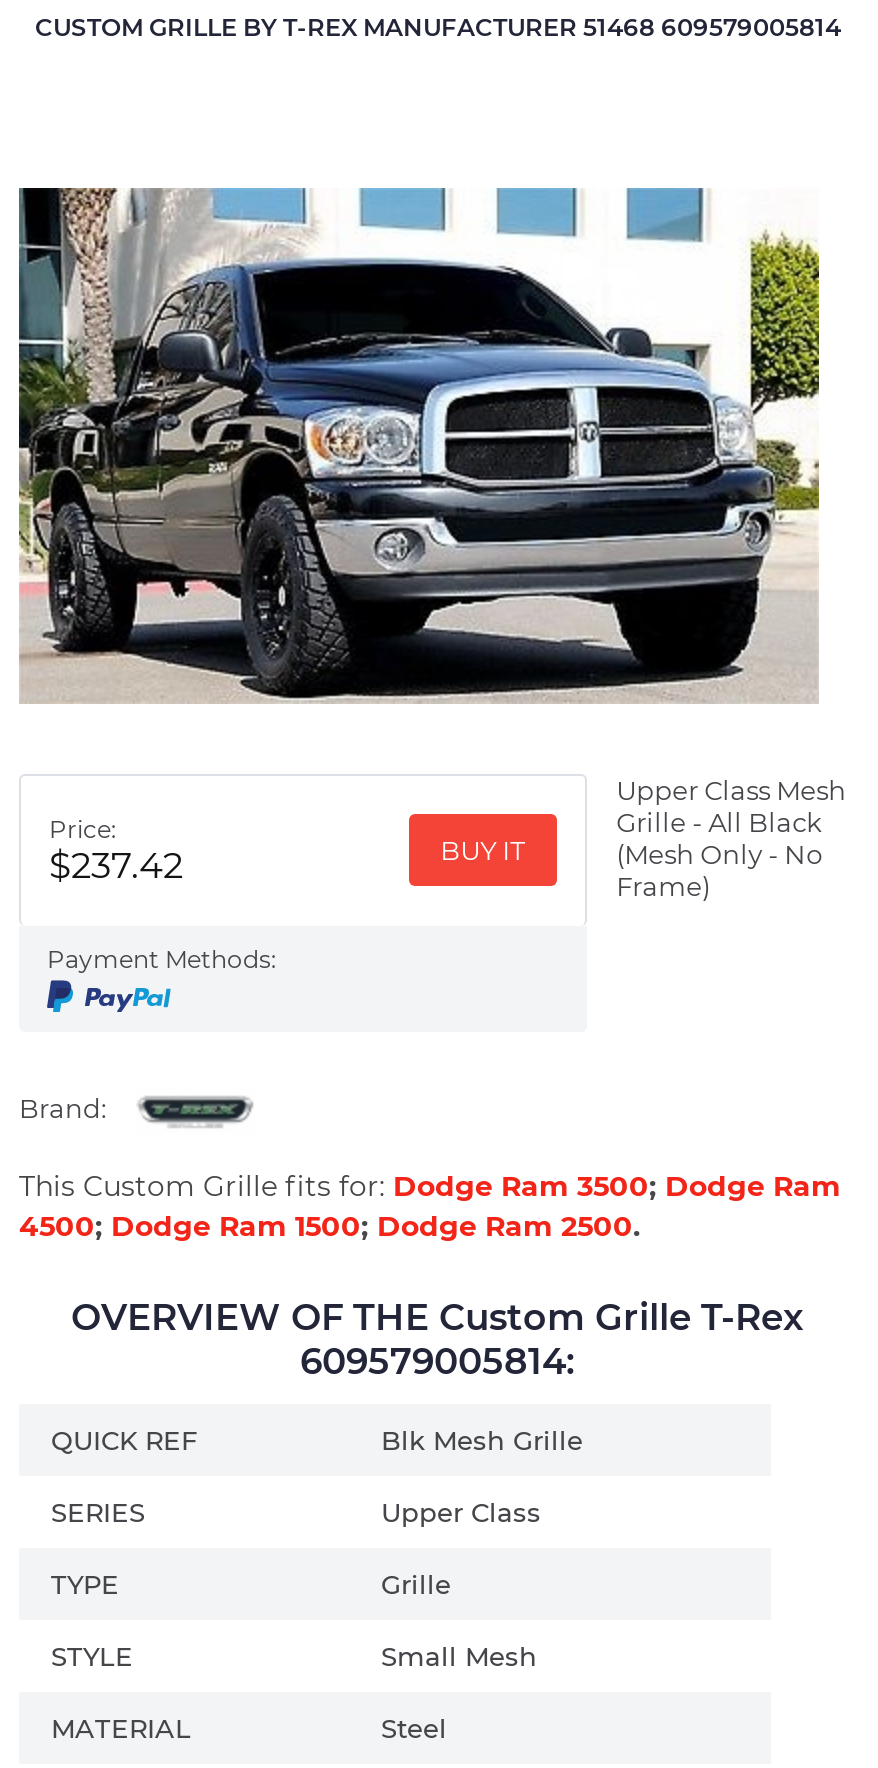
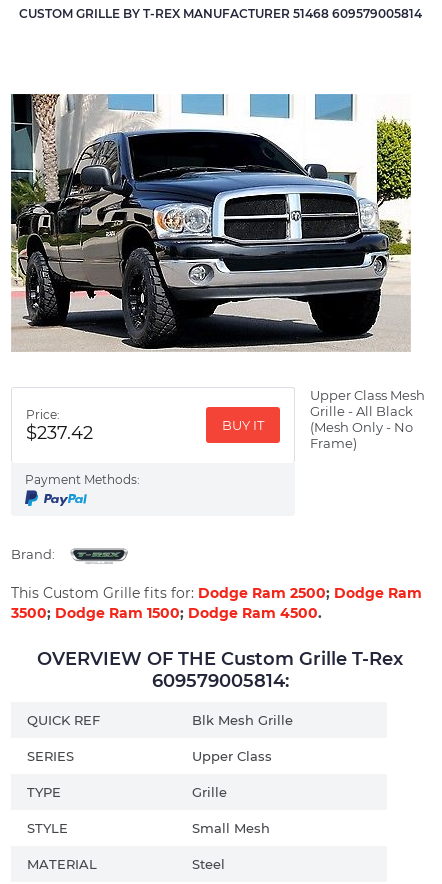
[19,1167,841,1203] This Custom Grille fits for: Dodge Ram 3500; Dodge Ram -> [11,584,422,602] This Custom Grille fits for: Dodge Ram 2500; Dodge Ram
[19,1207,641,1243] 4500; Dodge Ram 1500; Dodge Ram 2500. -> [11,604,322,622] 3500; Dodge Ram 1500; Dodge Ram 4500.

